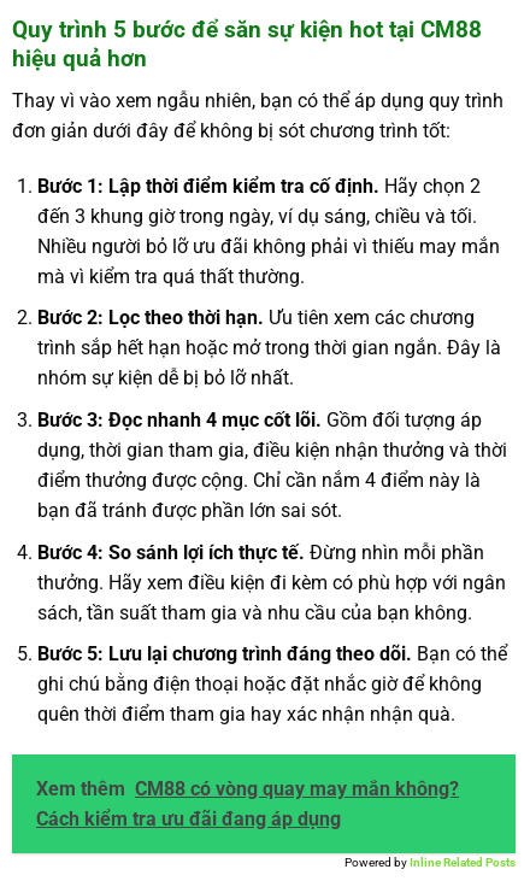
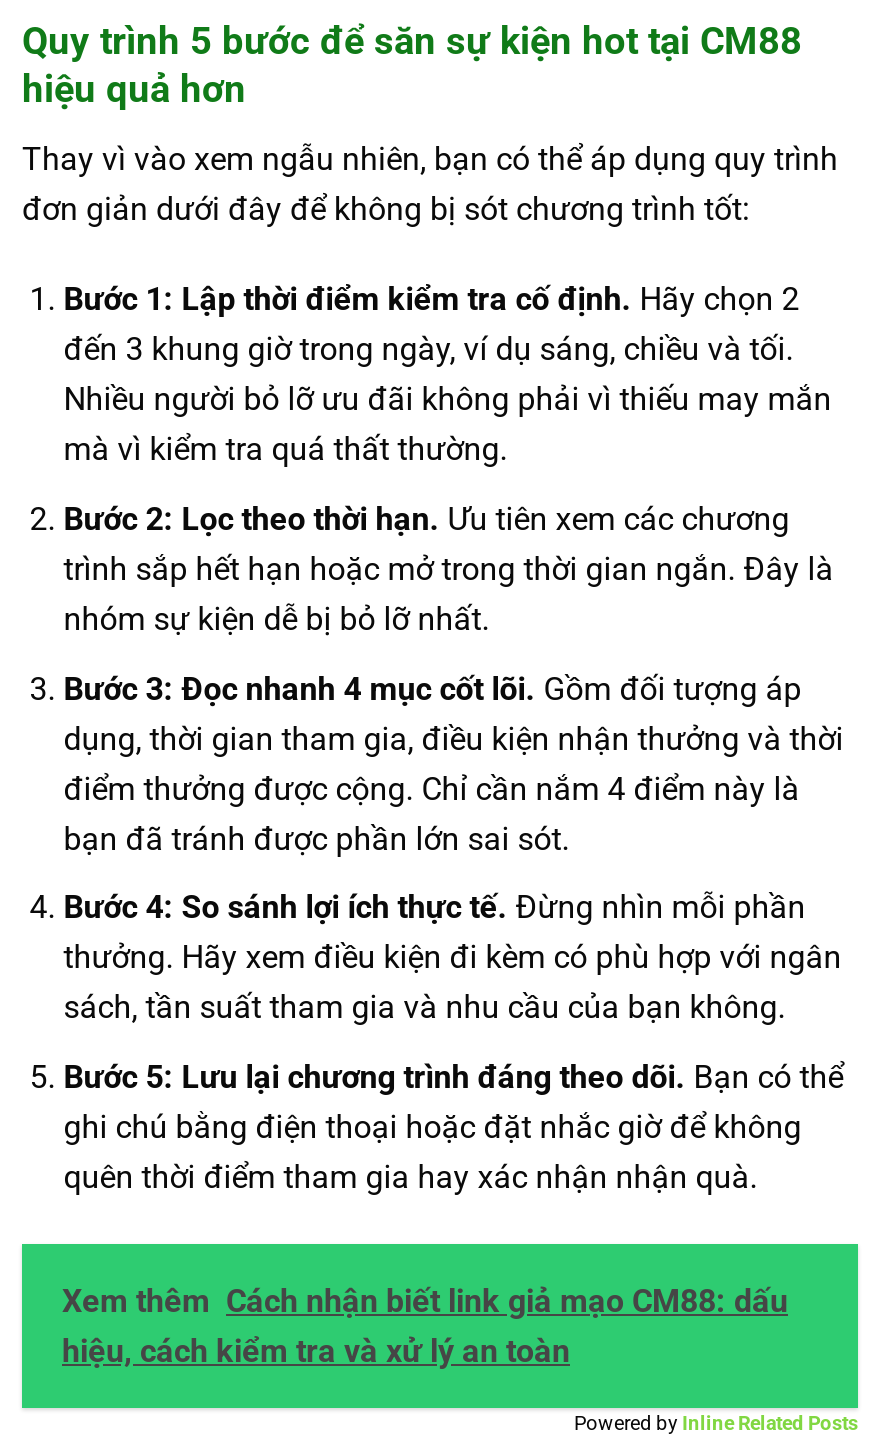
[36,777,459,830] Xem thêm CM88 có vòng quay may mắn không? | Cách kiểm tra ưu đãi đang áp dụng -> [62,1281,788,1369] Xem thêm Cách nhận biết link giả mạo CM88: dấu | hiệu, cách kiểm tra và xử lý an toàn

